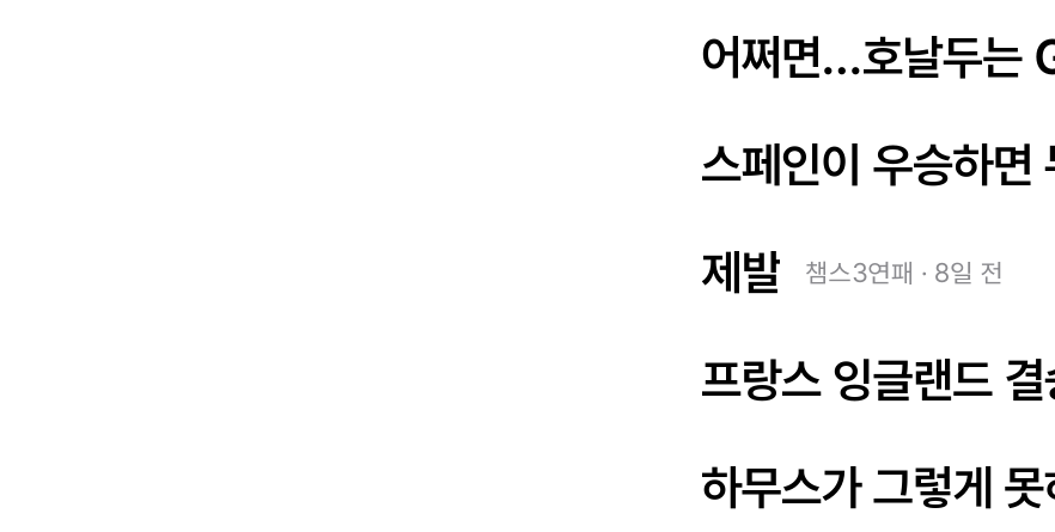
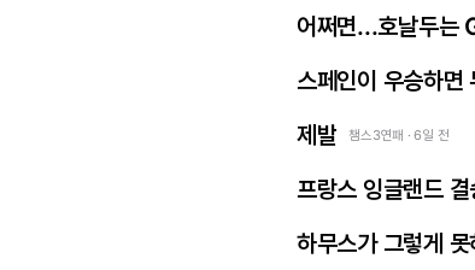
[805,256,1003,289] 챔스3연패 · 8일 전 -> [349,127,449,143] 챔스3연패 · 6일 전

